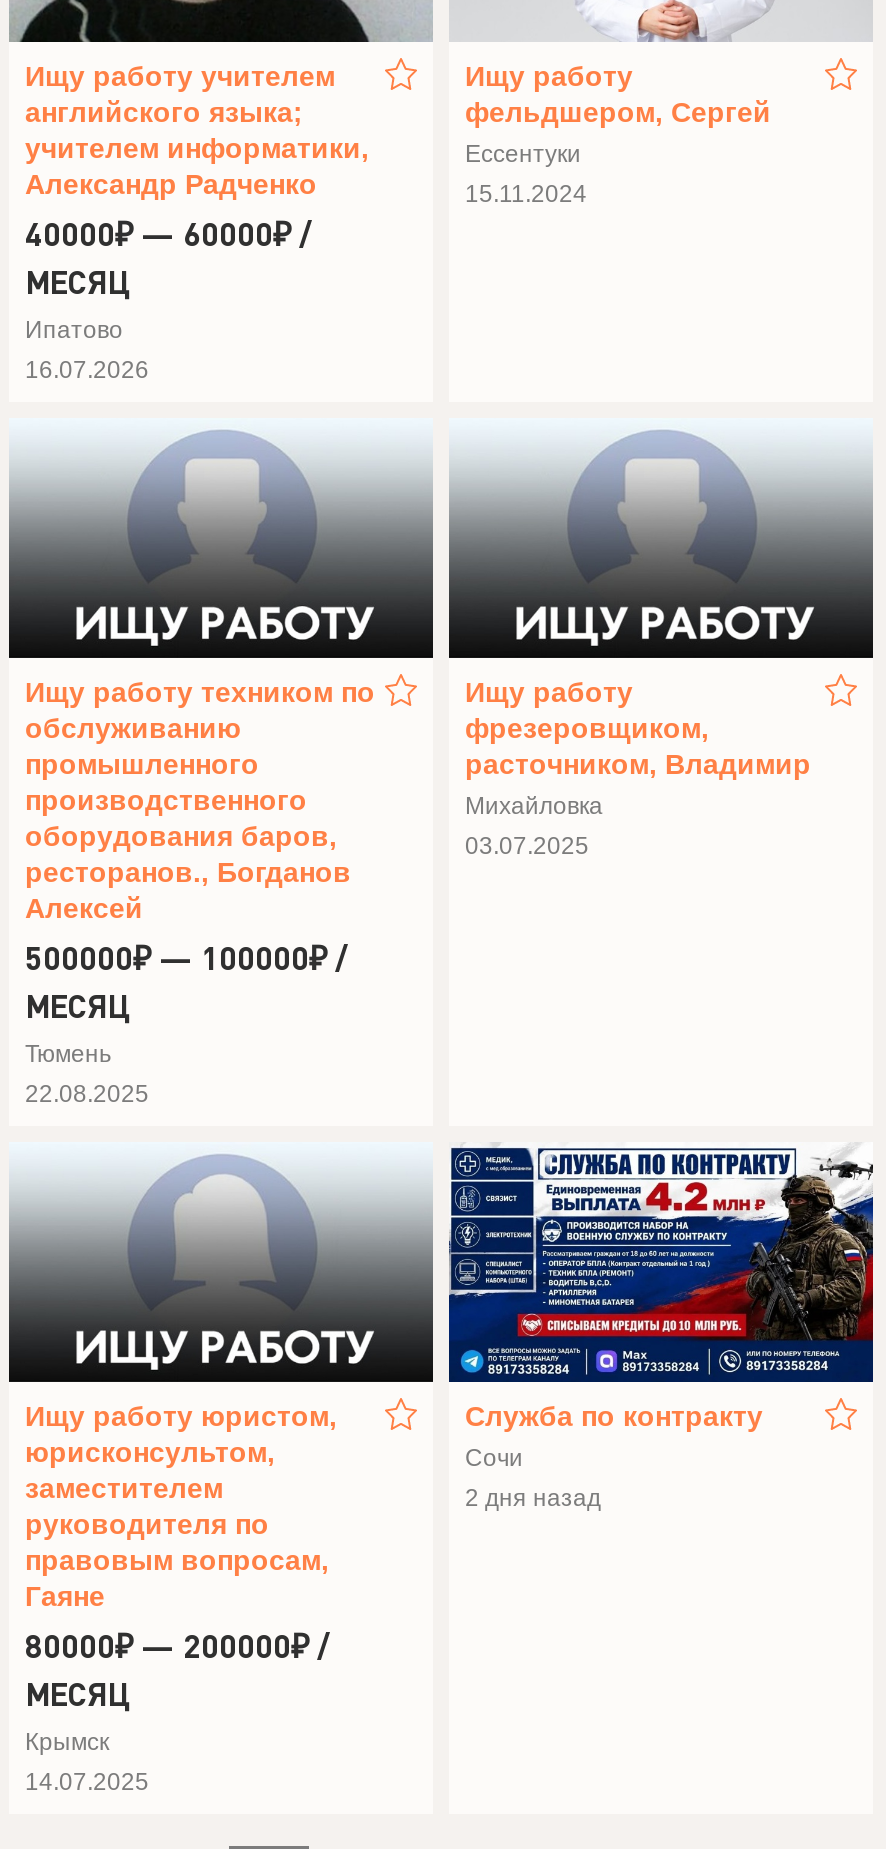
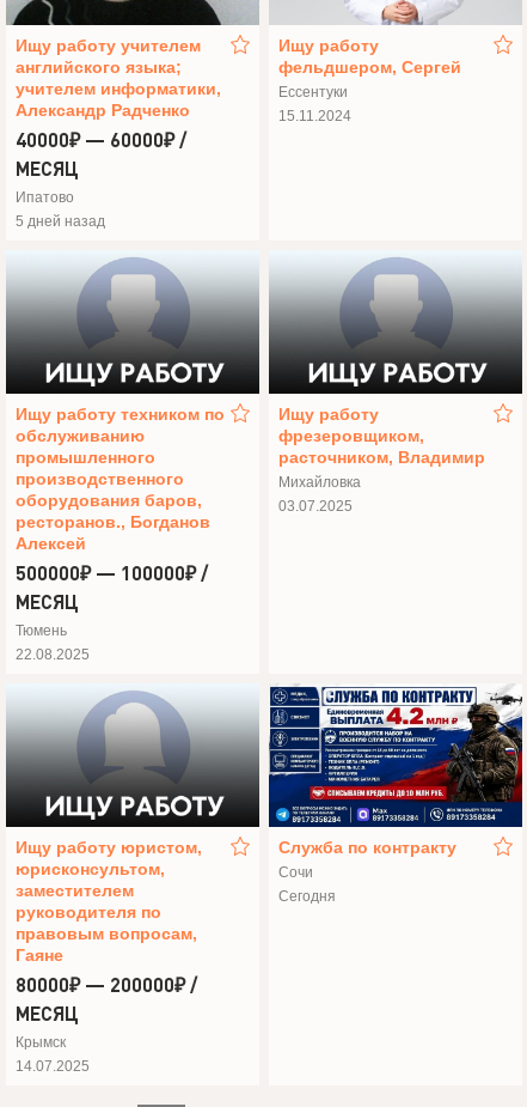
[25,355,149,383] 16.07.2026 -> [16,213,105,229] 5 дней назад
[465,1483,601,1511] 2 дня назад -> [278,888,336,904] Сегодня

